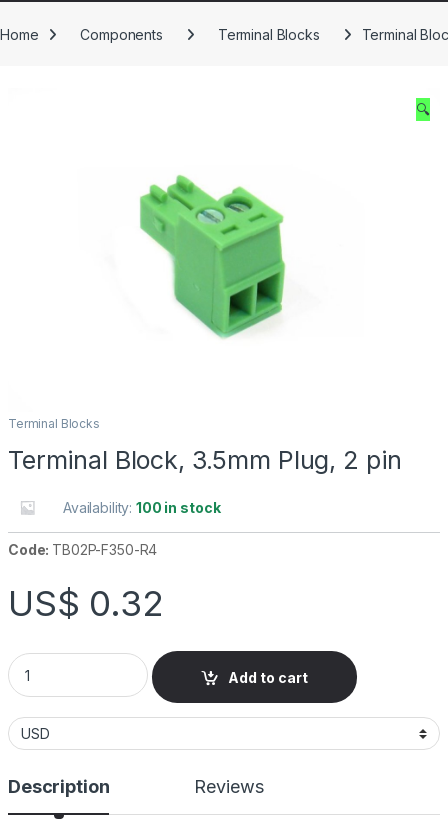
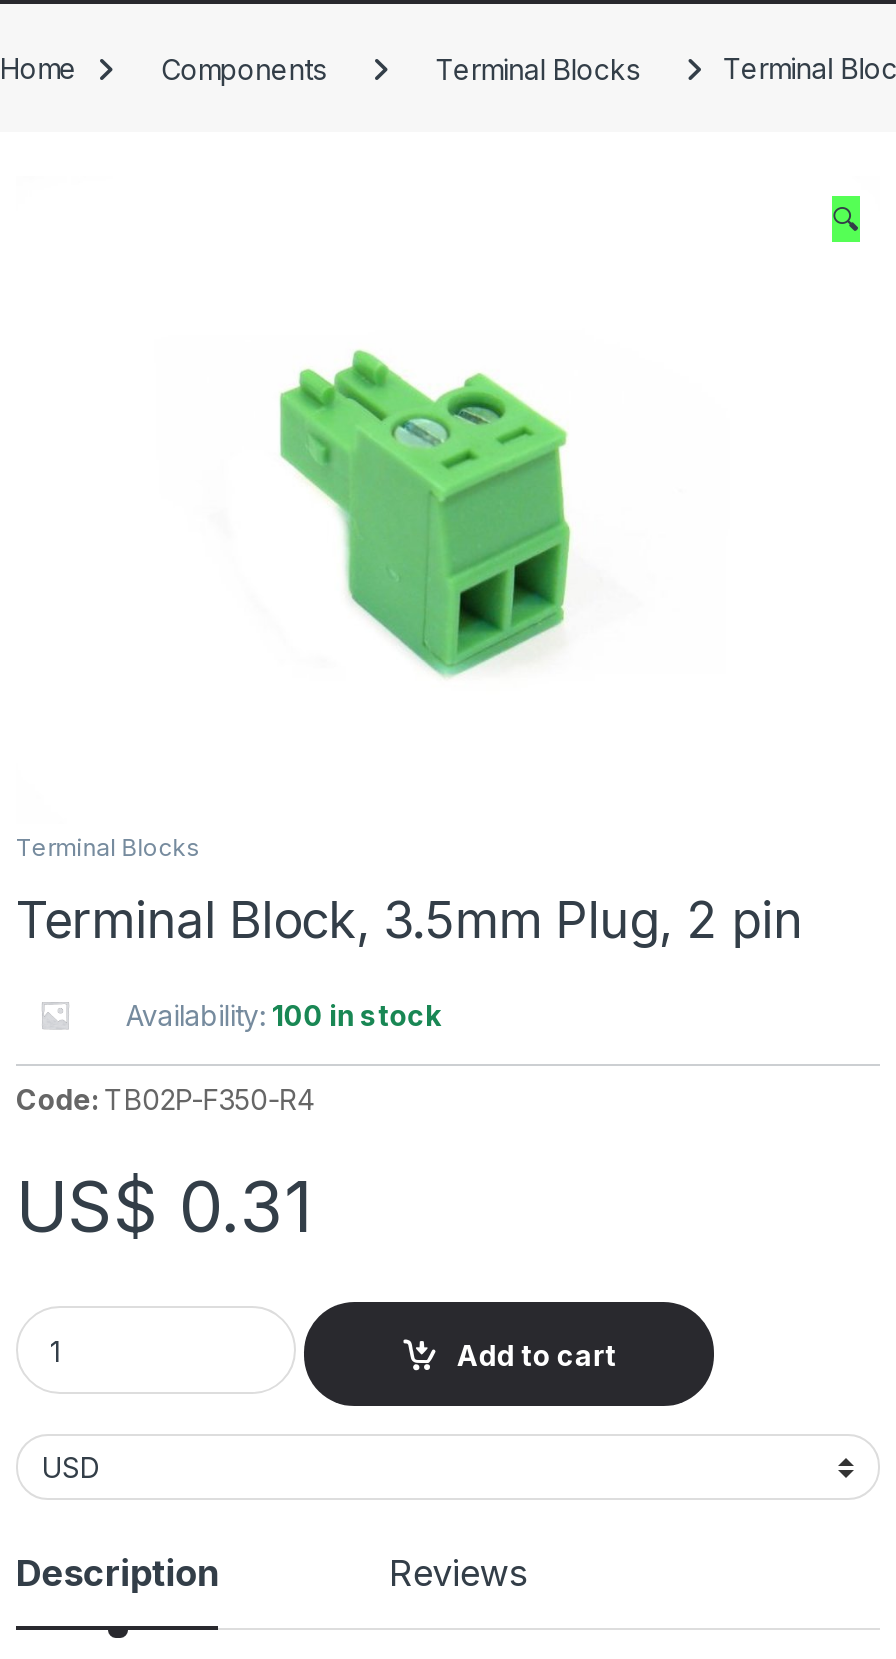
[8,582,164,624] US$0.32 -> [16,1164,312,1248] US$0.31

